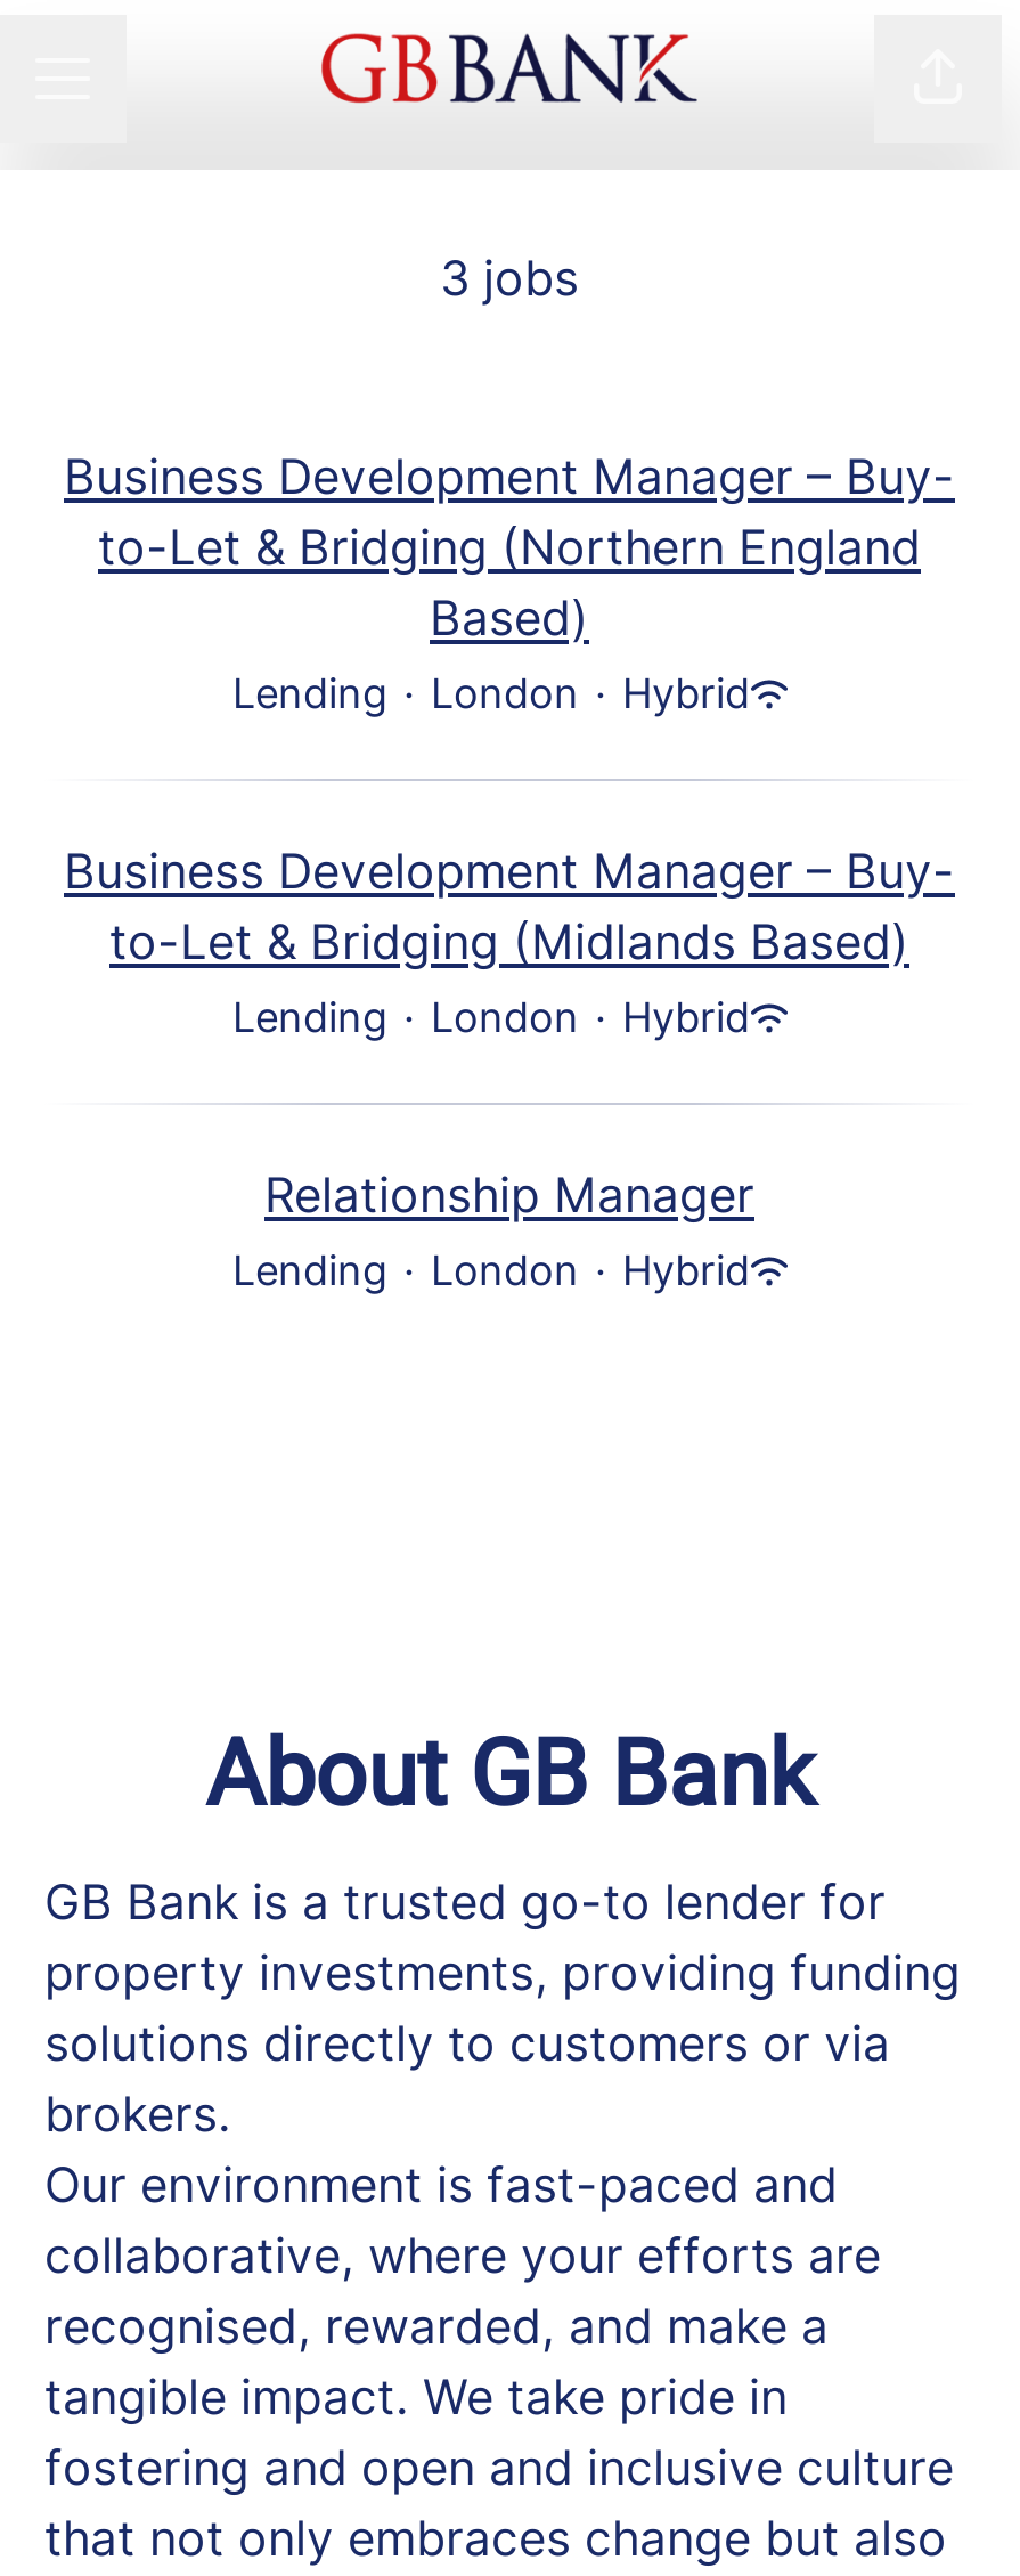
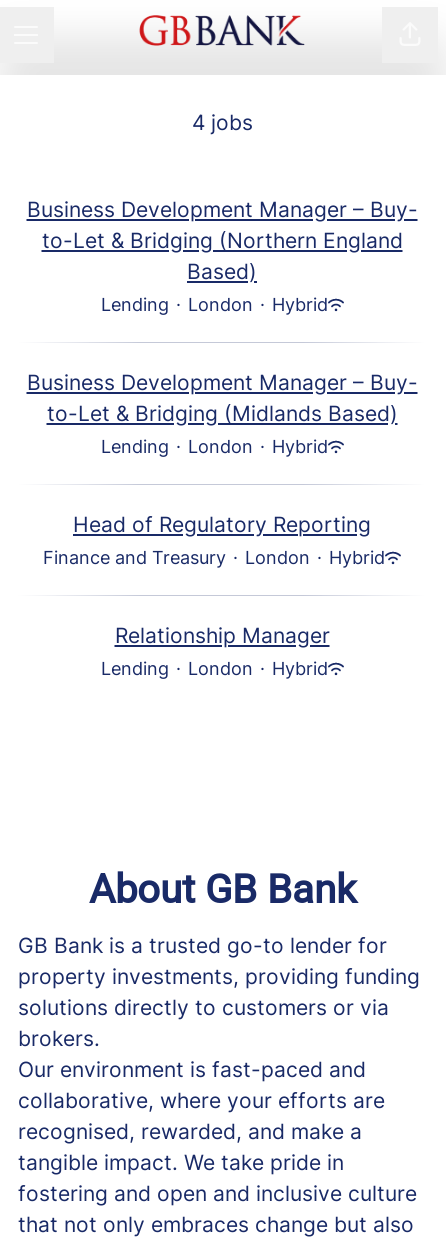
[440,250,579,307] 3 jobs -> [191,110,252,135] 4 jobs
none -> [43,512,385,568] Head of Regulatory Reporting | Finance and Treasury · London · Hybrid

